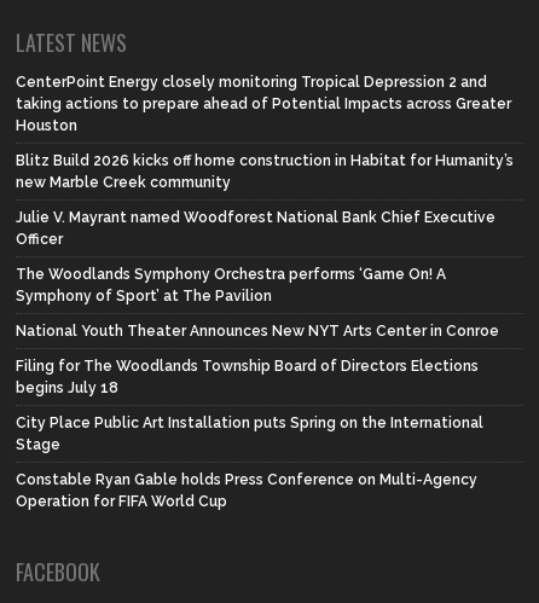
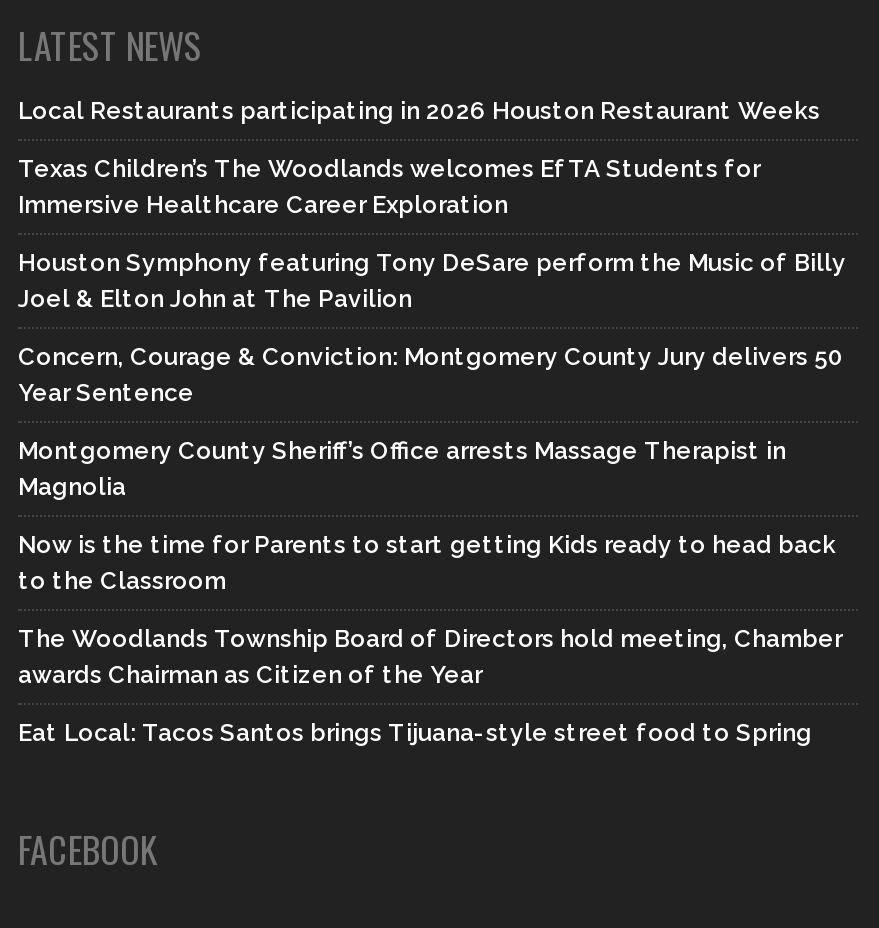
[16,74,511,135] CenterPoint Energy closely monitoring Tropical Depression 2 and | taking actions to prepare ahead of Potential Impacts across Greater | Houston -> [18,97,820,125] Local Restaurants participating in 2026 Houston Restaurant Weeks
[16,153,514,192] Blitz Build 2026 kicks off home construction in Habitat for Humanity’s | new Marble Creek community -> [18,155,760,219] Texas Children’s The Woodlands welcomes EfTA Students for | Immersive Healthcare Career Exploration
[16,210,495,248] Julie V. Mayrant named Woodforest National Bank Chief Executive | Officer -> [18,249,846,313] Houston Symphony featuring Tony DeSare perform the Music of Billy | Joel & Elton John at The Pavilion
[16,266,446,305] The Woodlands Symphony Orchestra performs ‘Game On! A | Symphony of Sport’ at The Pavilion -> [18,343,844,407] Concern, Courage & Conviction: Montgomery County Jury delivers 50 | Year Sentence
[16,323,499,340] National Youth Theater Announces New NYT Arts Center in Conroe -> [18,437,786,501] Montgomery County Sheriff’s Office arrests Massage Therapist in | Magnolia
[16,358,479,397] Filing for The Woodlands Township Board of Directors Elections | begins July 18 -> [18,531,836,595] Now is the time for Parents to start getting Kids ready to head back | to the Classroom
[16,415,483,454] City Place Public Art Installation puts Spring on the International | Stage -> [18,625,842,689] The Woodlands Township Board of Directors hold meeting, Chamber | awards Chairman as Citizen of the Year
[16,472,477,511] Constable Ryan Gable holds Press Conference on Multi-Agency | Operation for FIFA World Cup -> [18,719,812,747] Eat Local: Tacos Santos brings Tijuana-style street food to Spring

